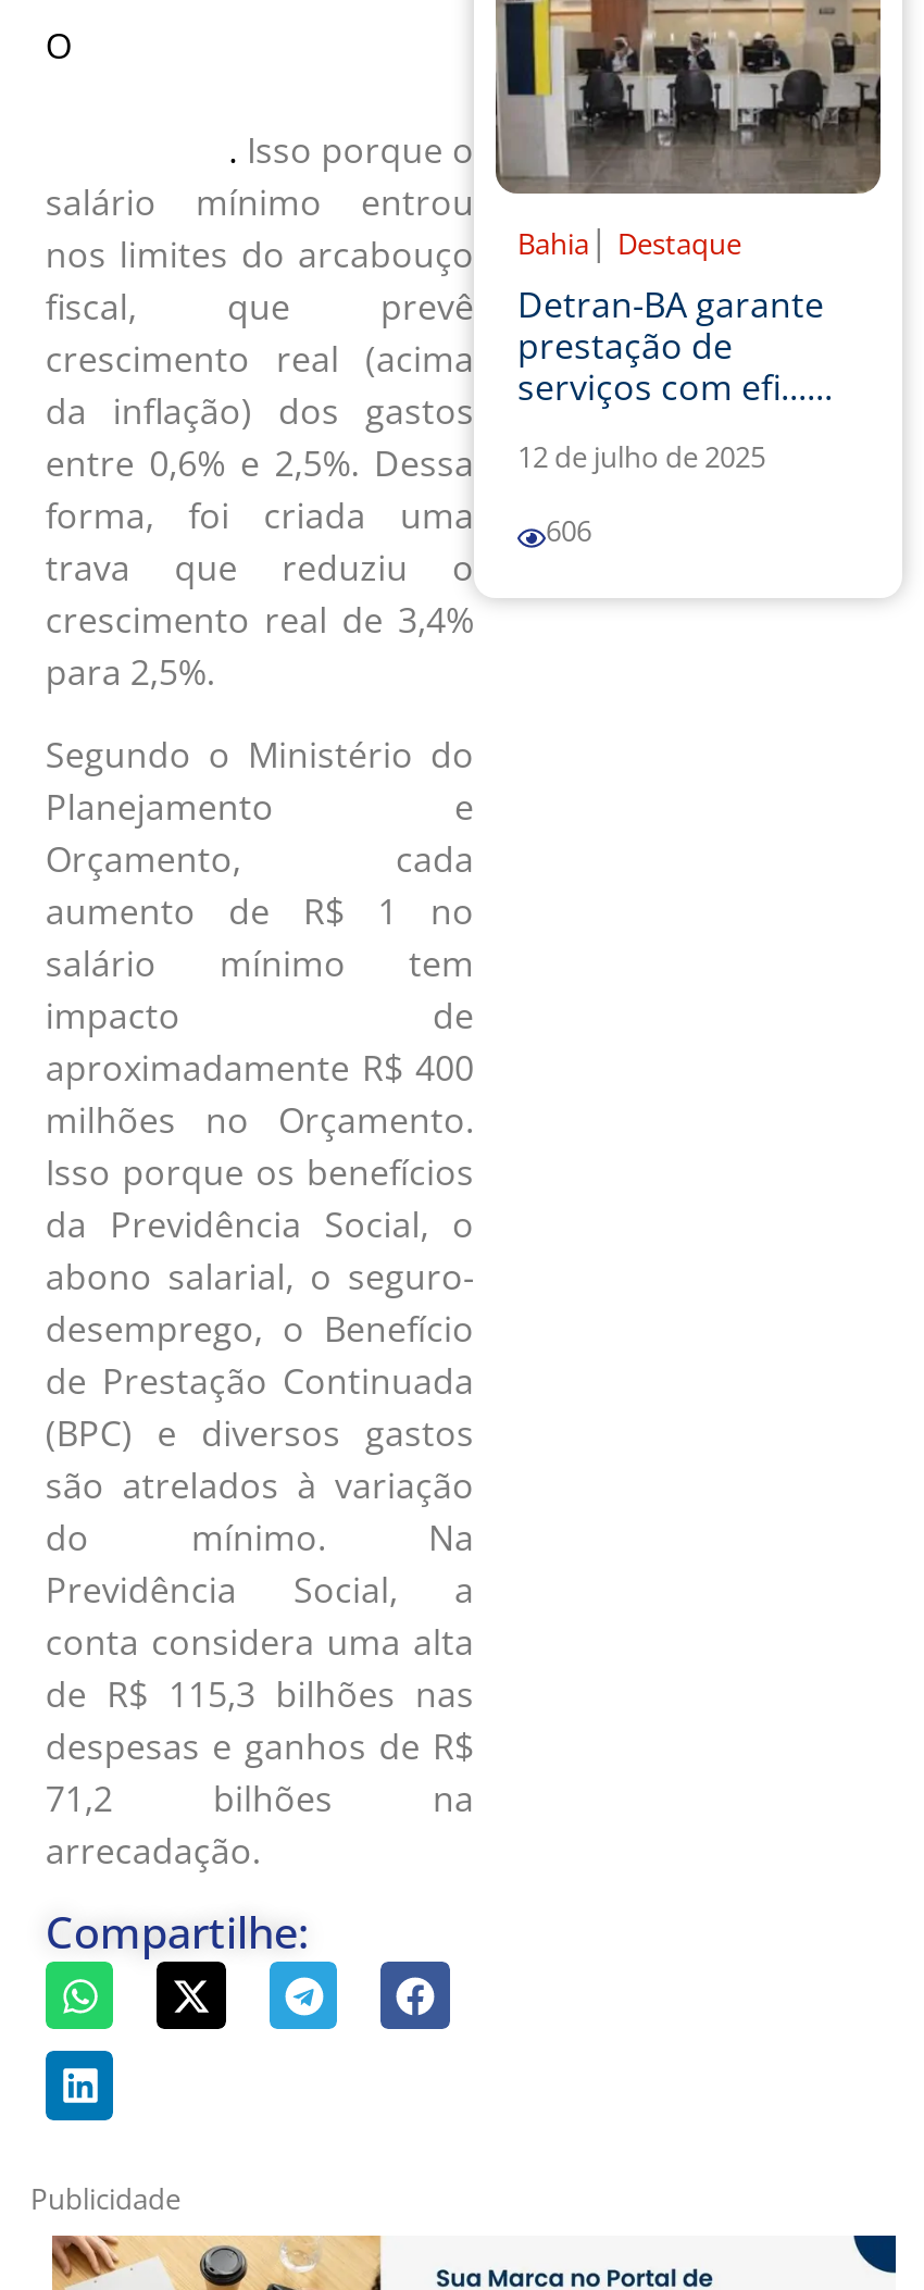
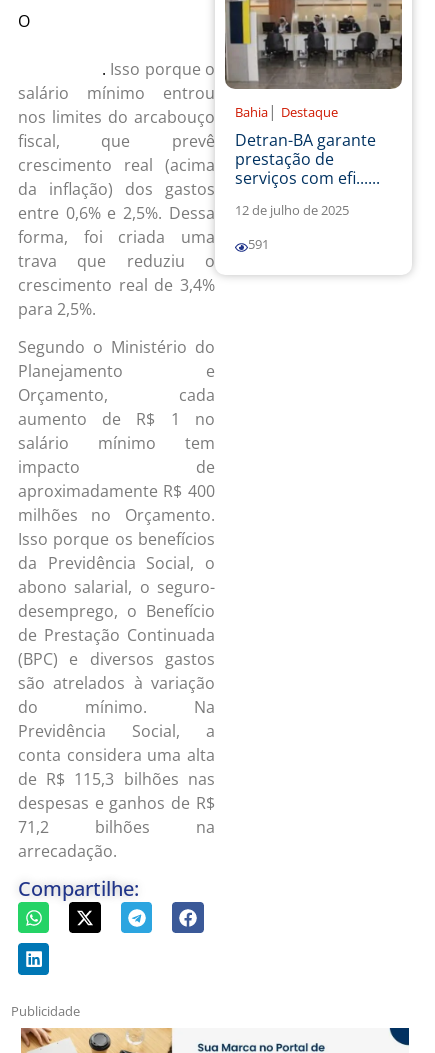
[45,491,591,551] forma, foi criada uma 606 -> [18,226,269,253] forma, foi criada uma 591

